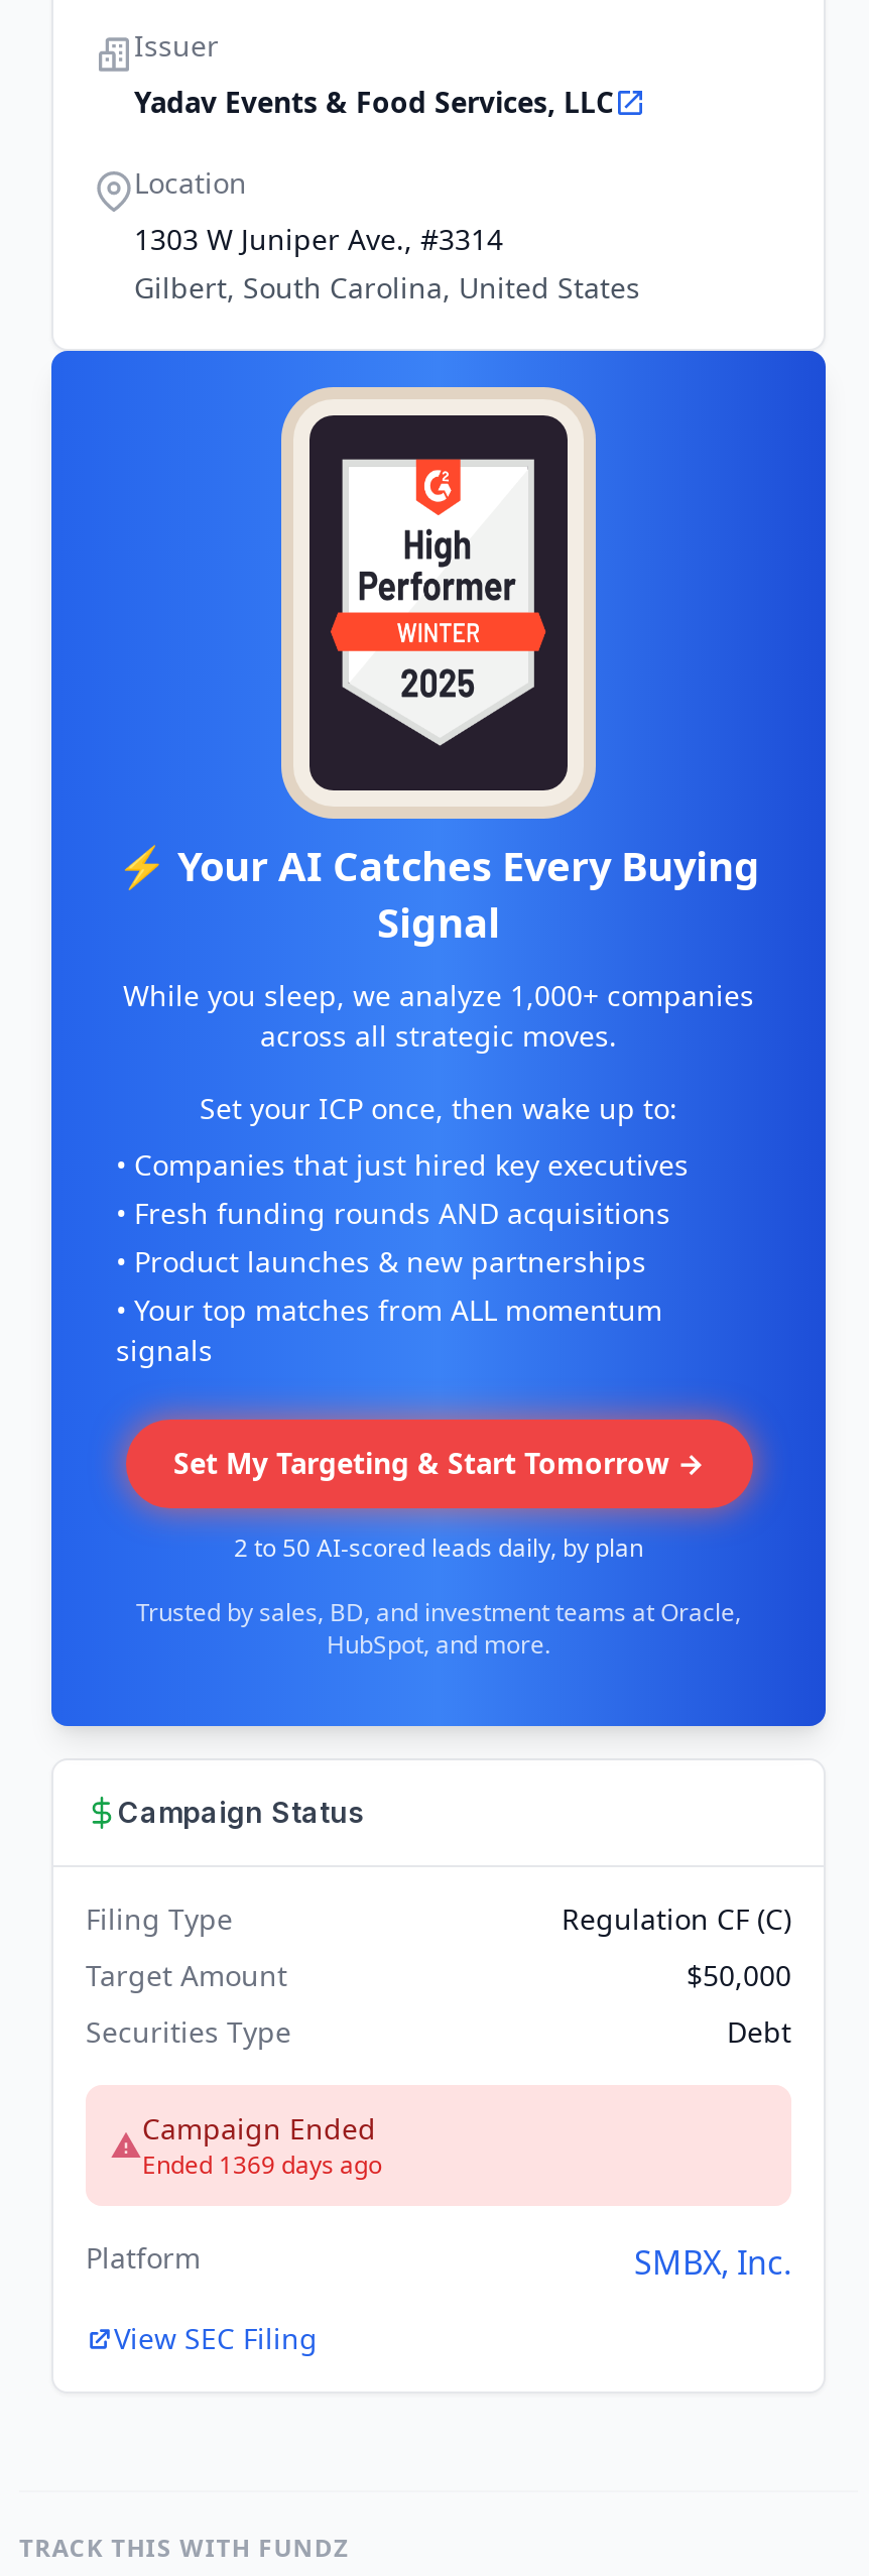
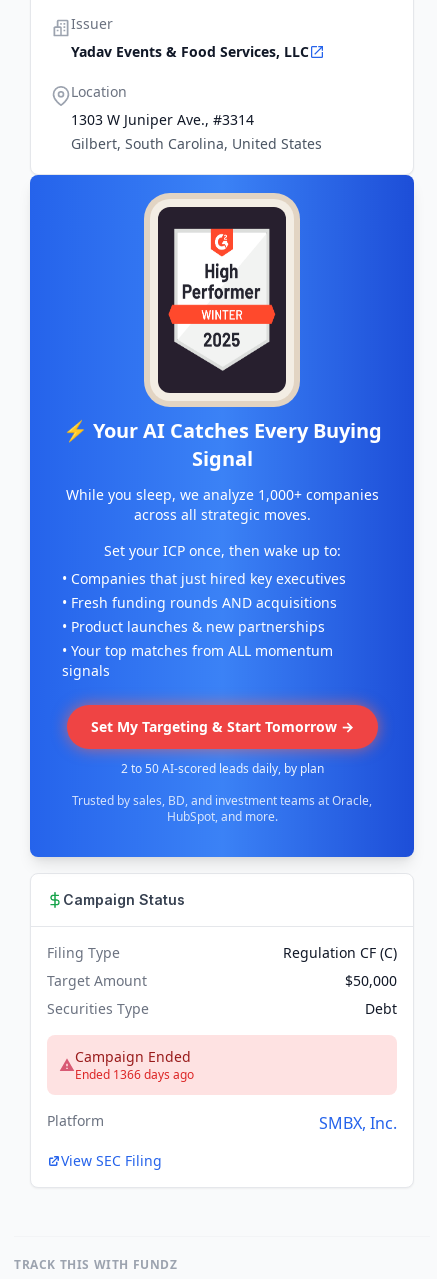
[142,2148,382,2182] Ended 1369 days ago -> [75,1066,194,1083] Ended 1366 days ago

